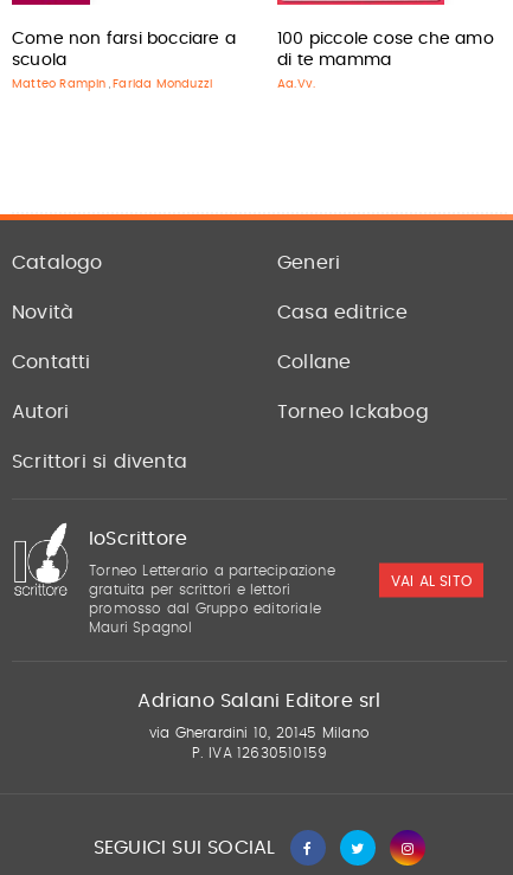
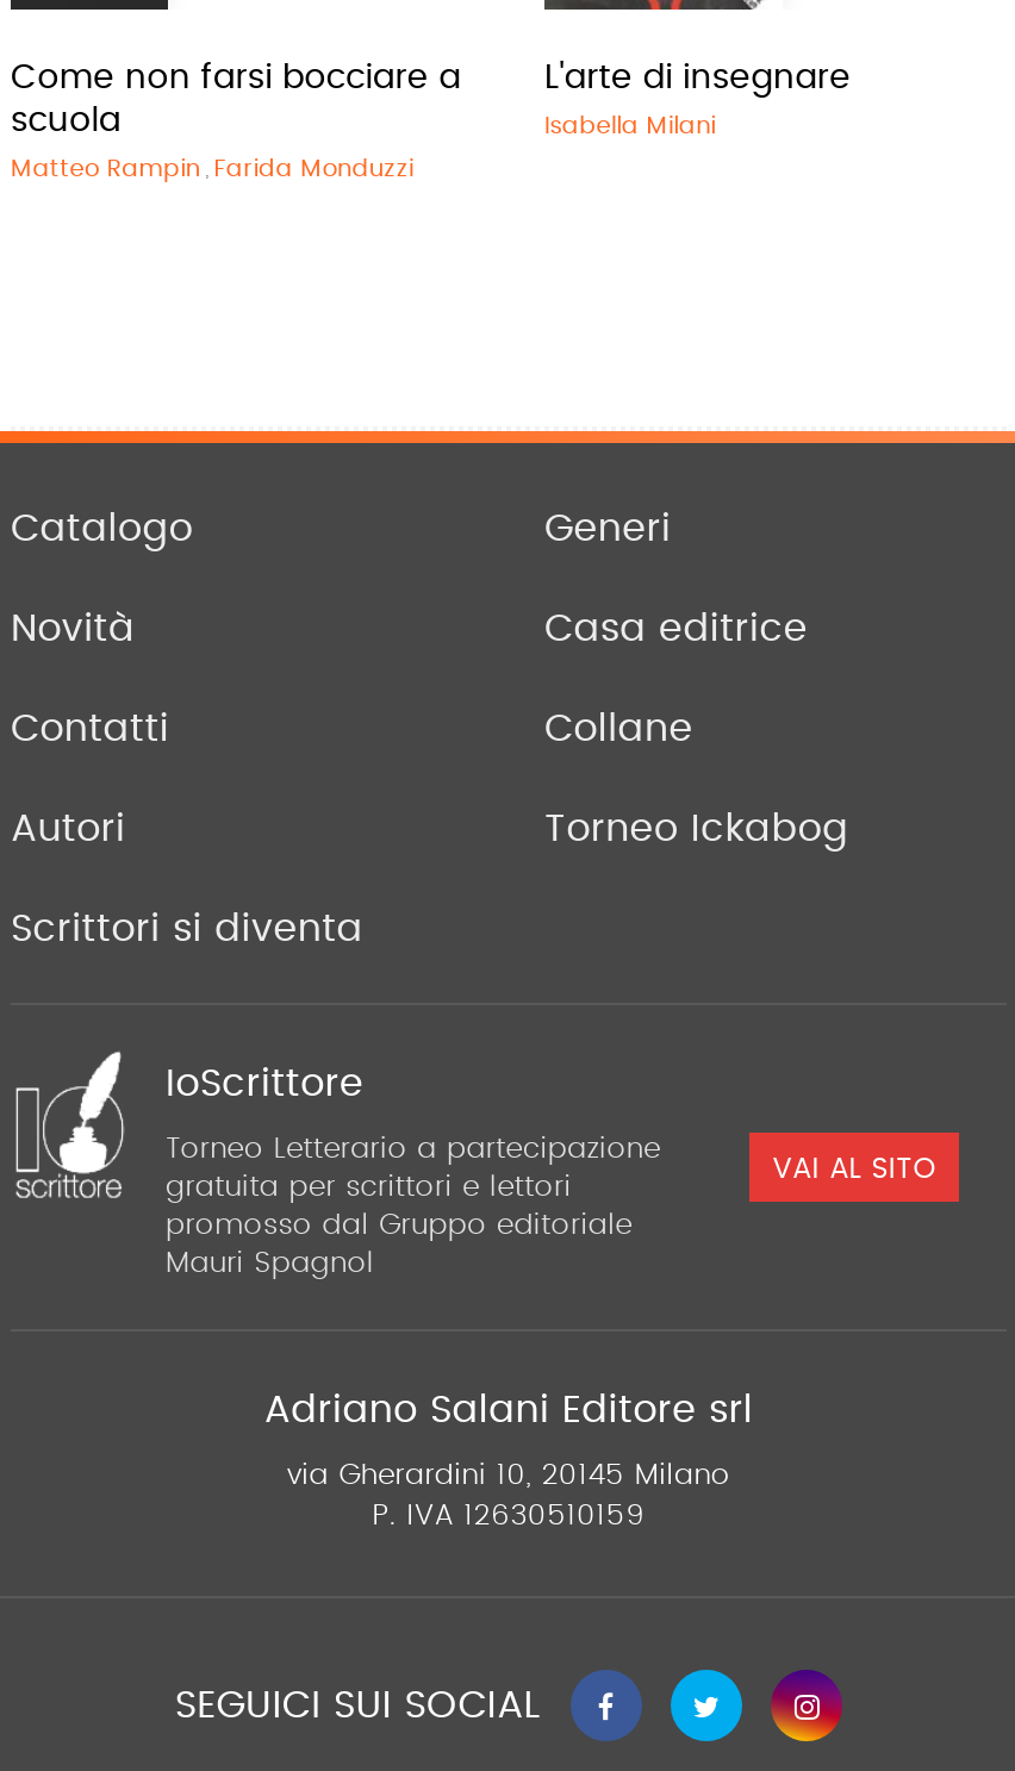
[277,31,494,69] 100 piccole cose che amo | di te mamma -> [544,62,851,95] L'arte di insegnare
[277,78,315,90] Aa.Vv. -> [544,114,716,138] Isabella Milani

